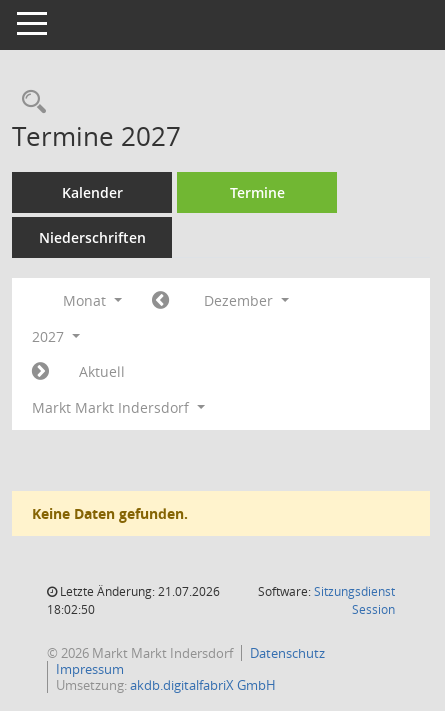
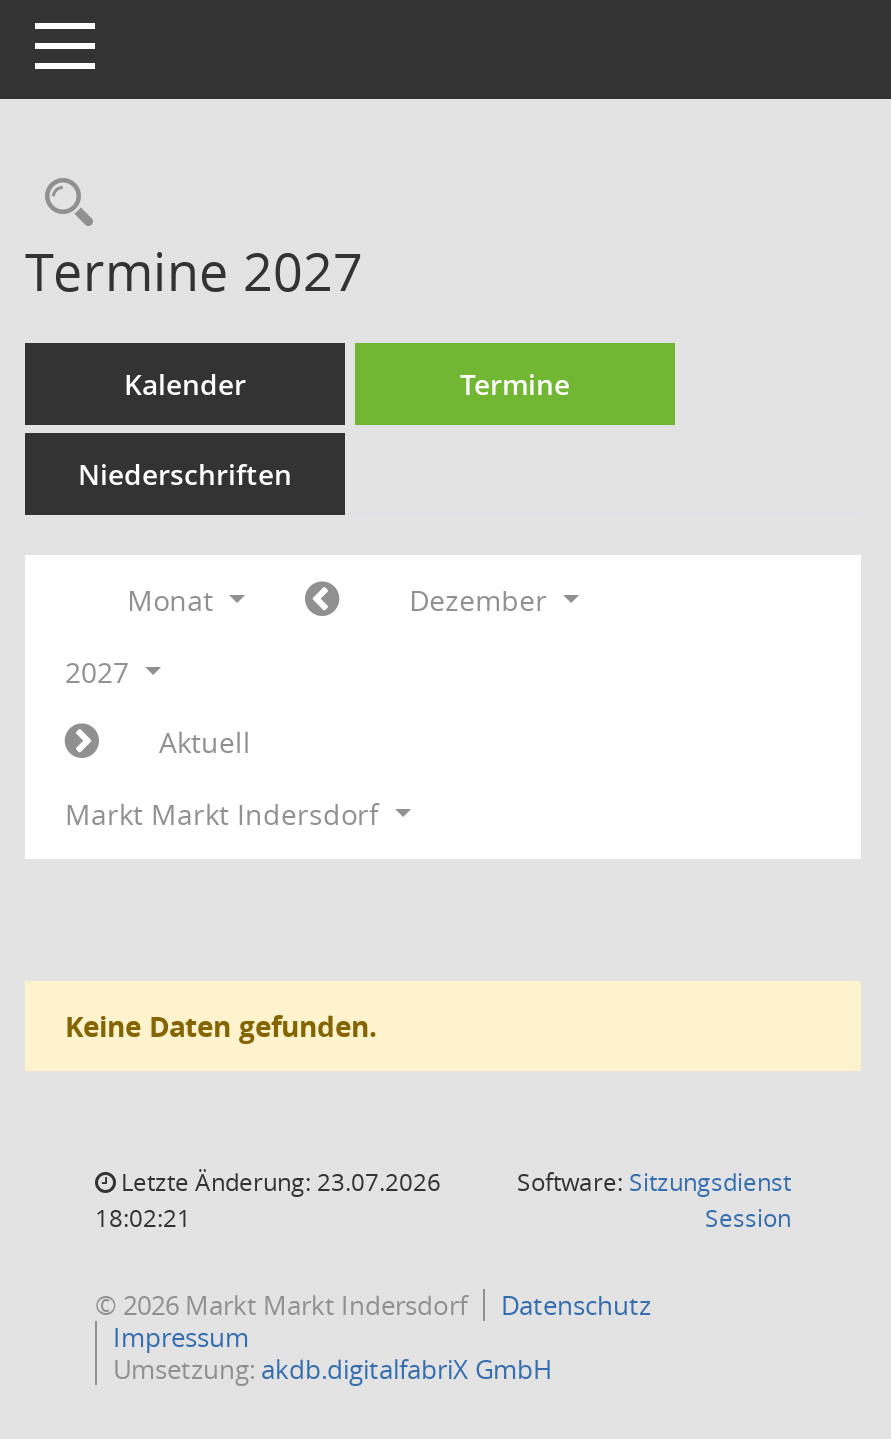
[57,583,220,600] Letzte Änderung: 21.07.2026 -> [115,1165,441,1199] Letzte Änderung: 23.07.2026
[47,601,95,618] 18:02:50 -> [95,1201,191,1235] 18:02:21

